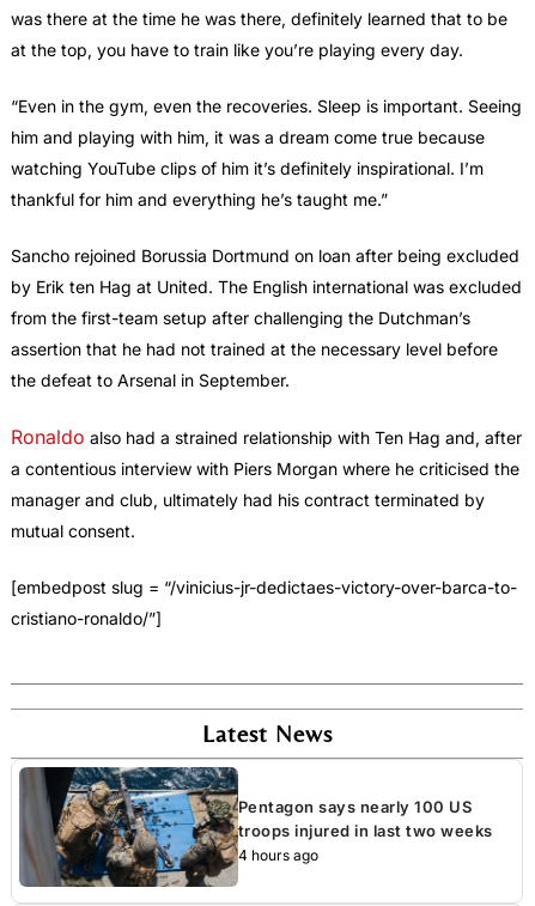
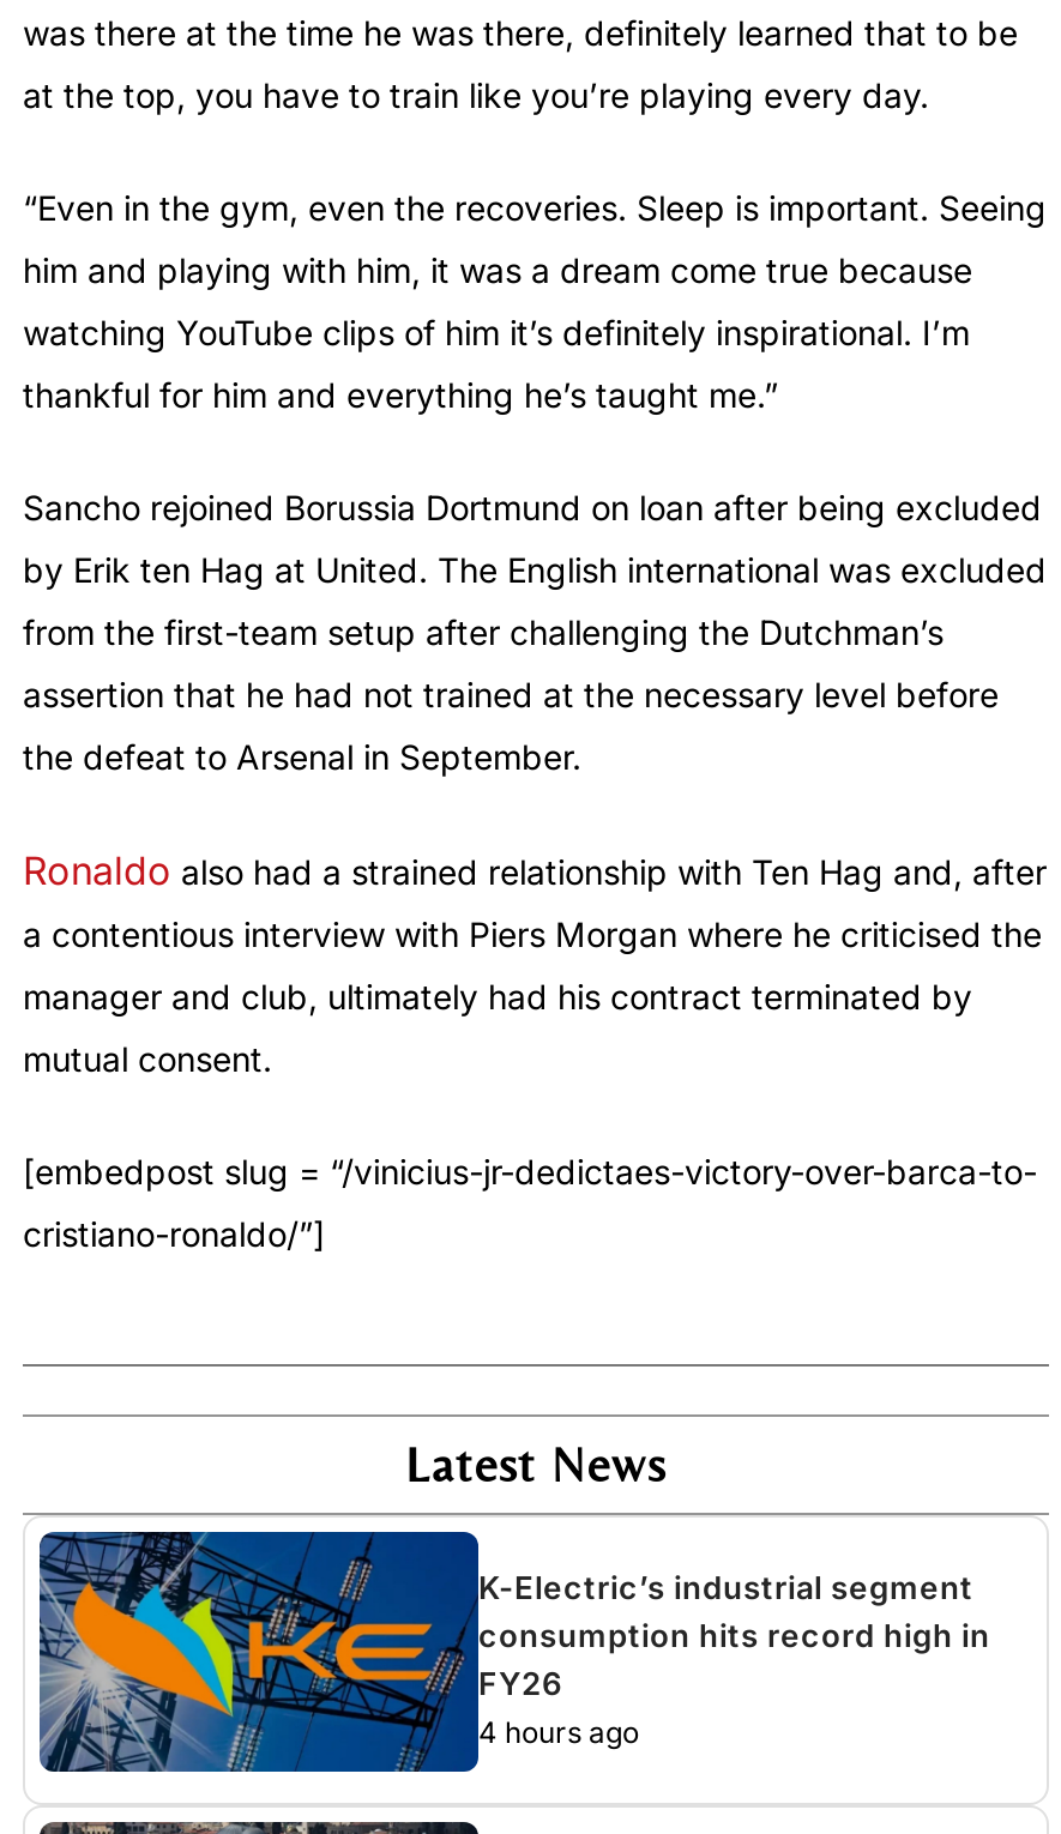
[18,766,493,888] [image] | Pentagon says nearly 100 US | troops injured in last two weeks -> [40,1530,990,1796] [image] | K-Electric’s industrial segment | consumption hits record high in | FY26

